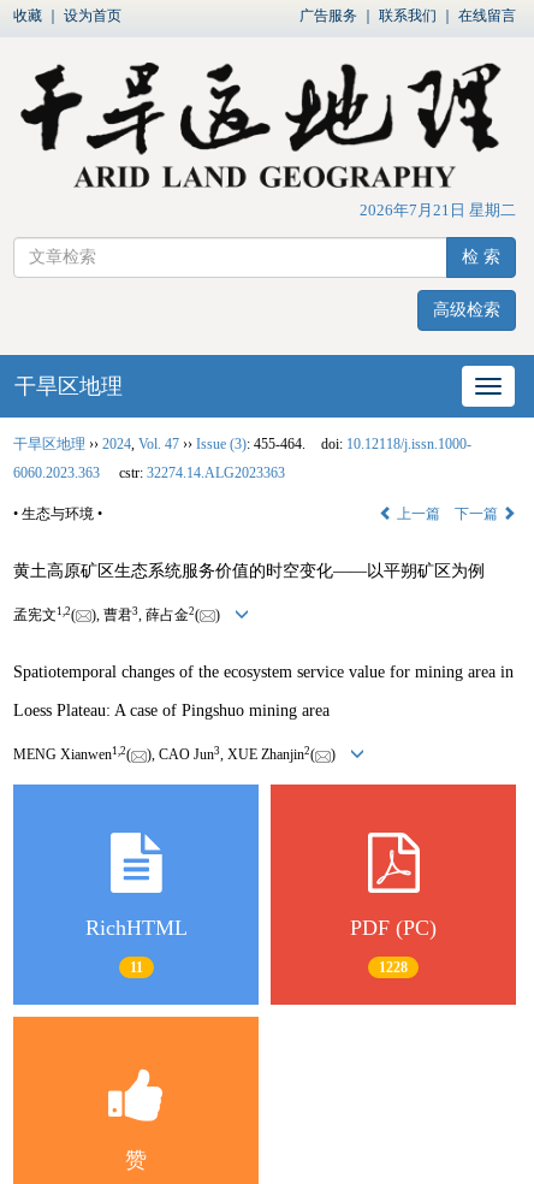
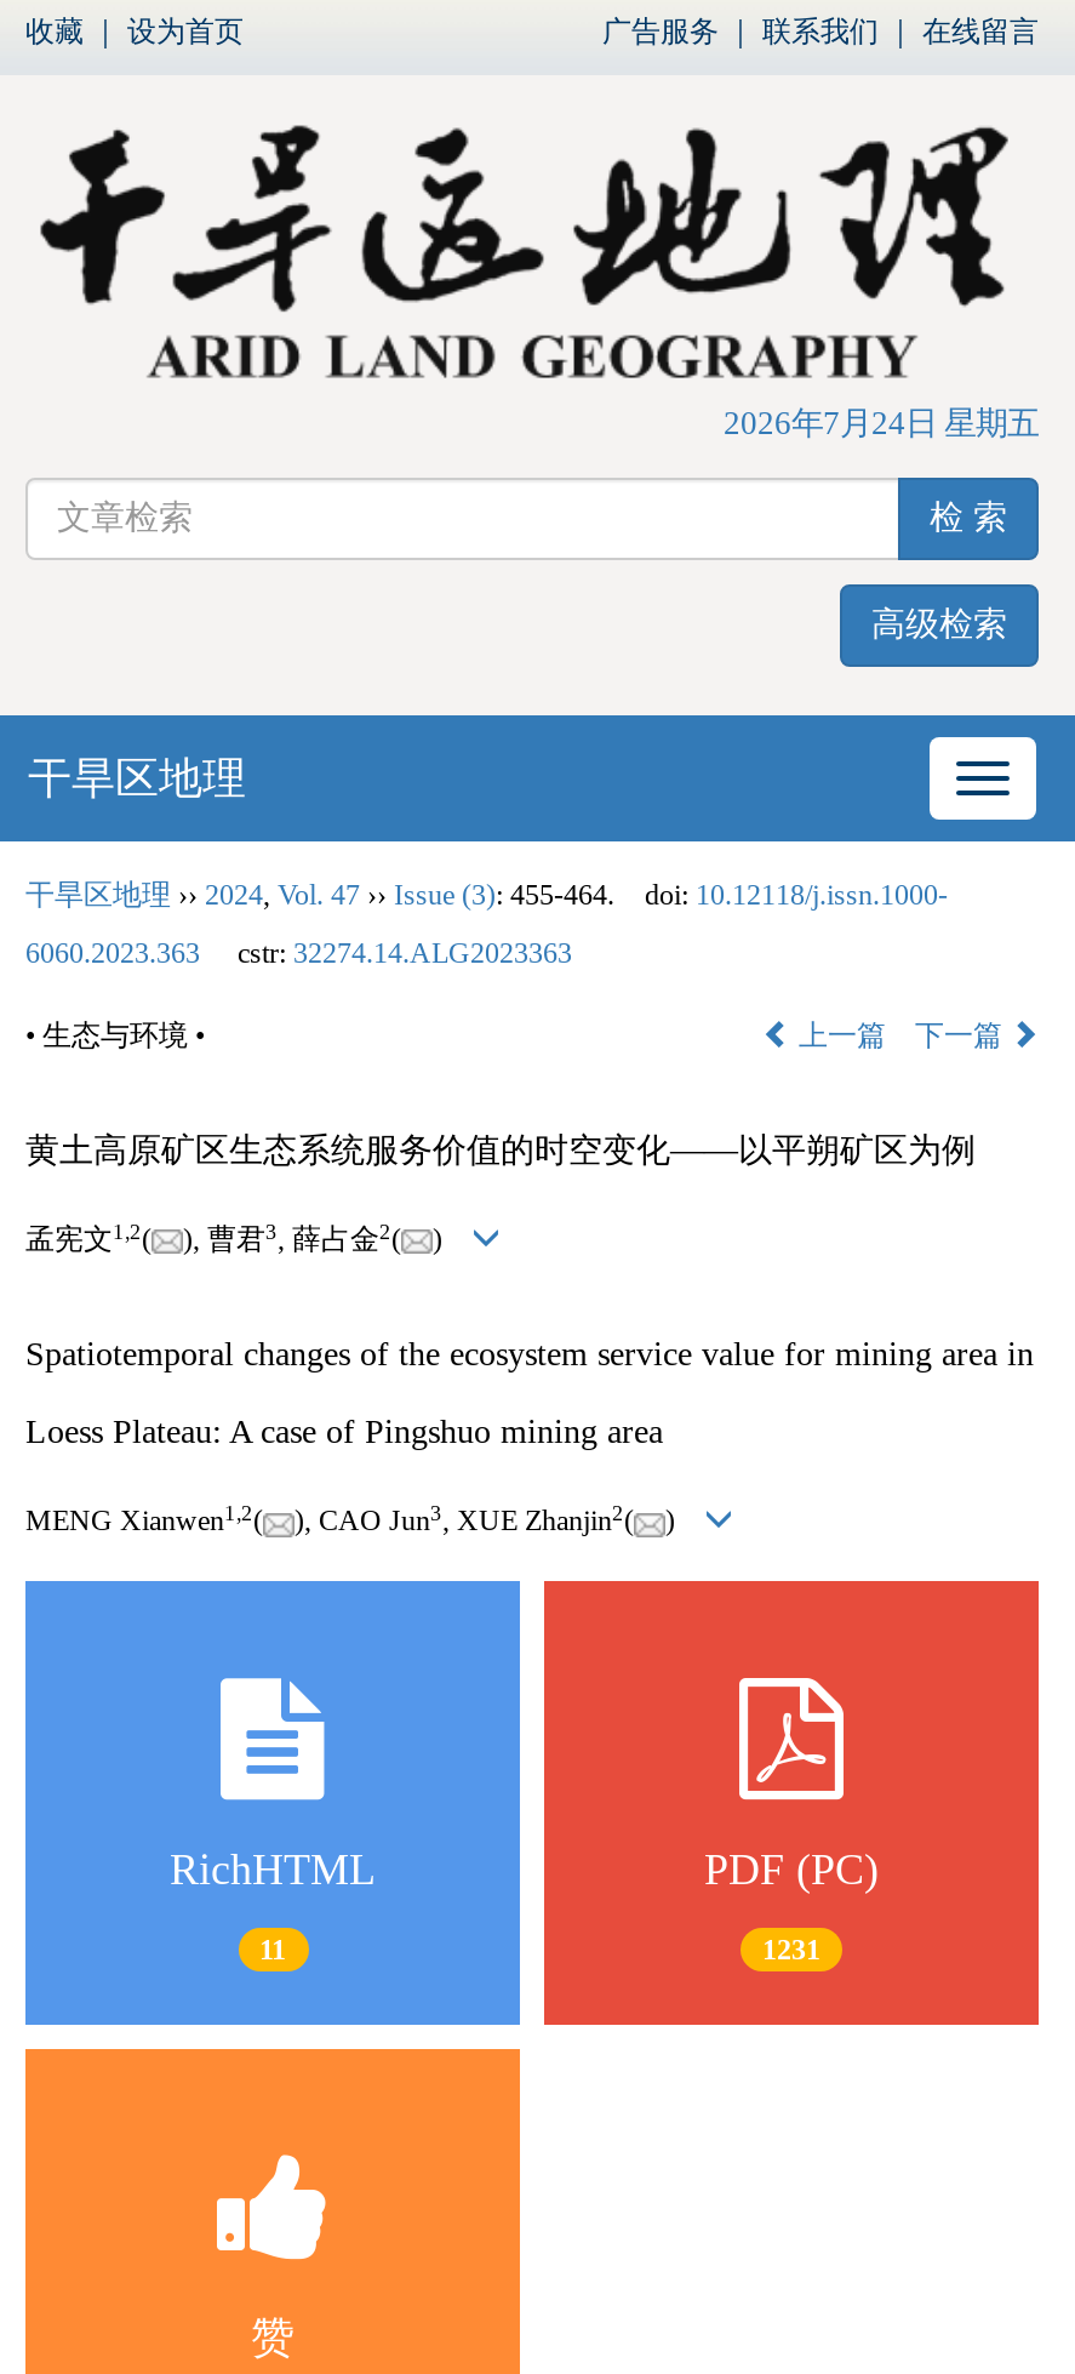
[360,201,516,219] 2026年7月21日 星期二 -> [724,404,1039,441] 2026年7月24日 星期五
[379,959,408,976] 1228 -> [762,1933,820,1967] 1231

